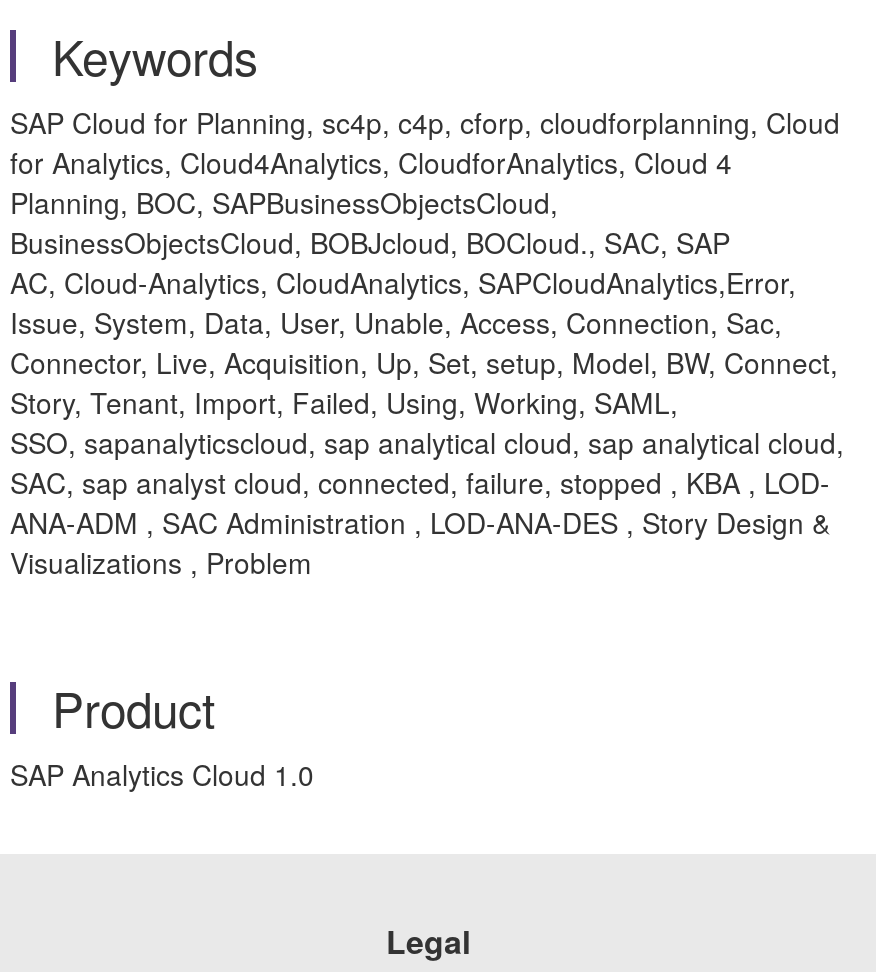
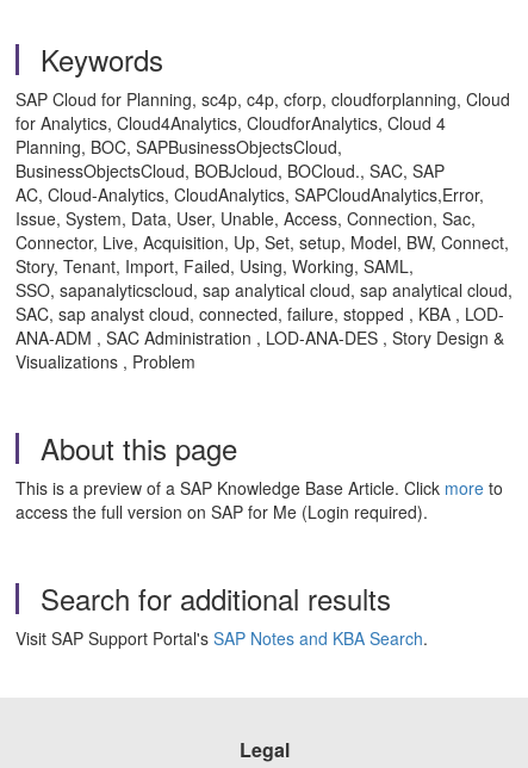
[10,672,314,794] Product | SAP Analytics Cloud 1.0 -> [15,427,503,650] About this page | This is a preview of a SAP Knowledge Base Article. Click more to | access the full version on SAP for Me (Login required). | Search for additional results | Visit SAP Support Portal's SAP Notes and KBA Search.

